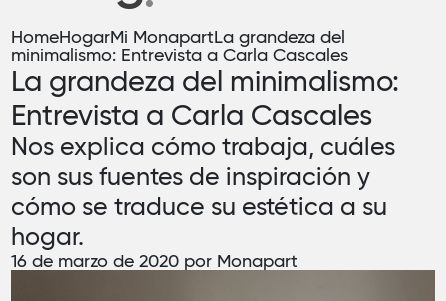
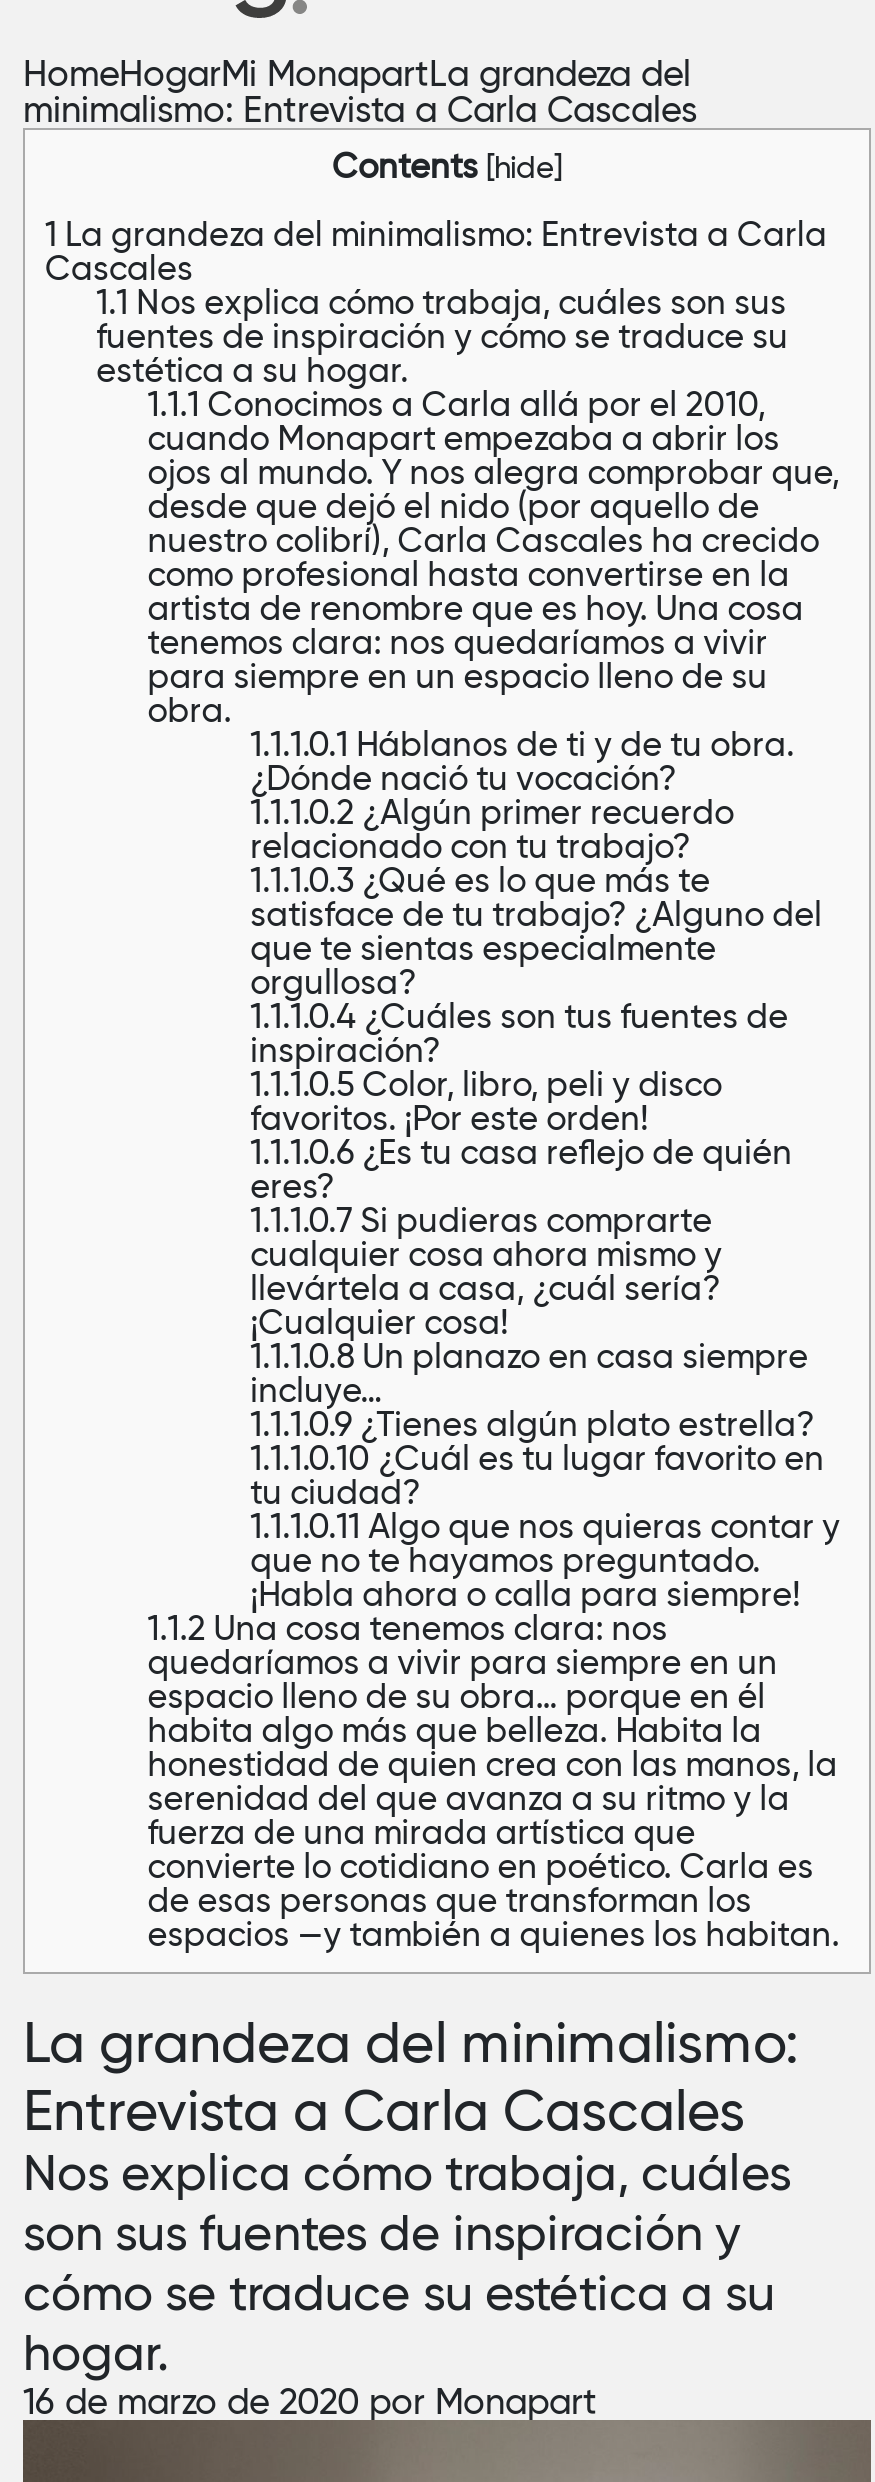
none -> [45,145,840,1955] Contents [hide] | 1 La grandeza del minimalismo: Entrevista a Carla | Cascales | 1.1 Nos explica cómo trabaja, cuáles son sus | fuentes de inspiración y cómo se traduce su | estética a su hogar. | 1.1.1 Conocimos a Carla allá por el 2010, | cuando Monapart empezaba a abrir los | ojos al mundo. Y nos alegra comprobar que, | desde que dejó el nido (por aquello de | nuestro colibrí), Carla Cascales ha crecido | como profesional hasta convertirse en la | artista de renombre que es hoy. Una cosa | tenemos clara: nos quedaríamos a vivir | para siempre en un espacio lleno de su | obra. | 1.1.1.0.1 Háblanos de ti y de tu obra. | ¿Dónde nació tu vocación? | 1.1.1.0.2¿Algún primer recuerdo | relacionado con tu trabajo? | 1.1.1.0.3¿Qué es lo que más te | satisface de tu trabajo? ¿Alguno del | que te sientas especialmente | orgullosa? | 1.1.1.0.4 ¿Cuáles son tus fuentes de | inspiración? | 1.1.1.0.5Color, libro, peli y disco | favoritos. ¡Por este orden! | 1.1.1.0.6¿Es tu casa reflejo de quién | eres? | 1.1.1.0.7 Si pudieras comprarte | cualquier cosa ahora mismo y | llevártela a casa, ¿cuál sería? | ¡Cualquier cosa! | 1.1.1.0.8 Un planazo en casa siempre | incluye… | 1.1.1.0.9¿Tienes algún plato estrella? | 1.1.1.0.10¿Cuál es tu lugar favorito en | tu ciudad? | 1.1.1.0.11Algo que nos quieras contar y | que no te hayamos preguntado. | ¡Habla ahora o calla para siempre! | 1.1.2 Una cosa tenemos clara: nos | quedaríamos a vivir para siempre en un | espacio lleno de su obra… porque en él | habita algo más que belleza. Habita la | honestidad de quien crea con las manos, la | serenidad del que avanza a su ritmo y la | fuerza de una mirada artística que | convierte lo cotidiano en poético. Carla es | de esas personas que transforman los | espacios —y también a quienes los habitan.

